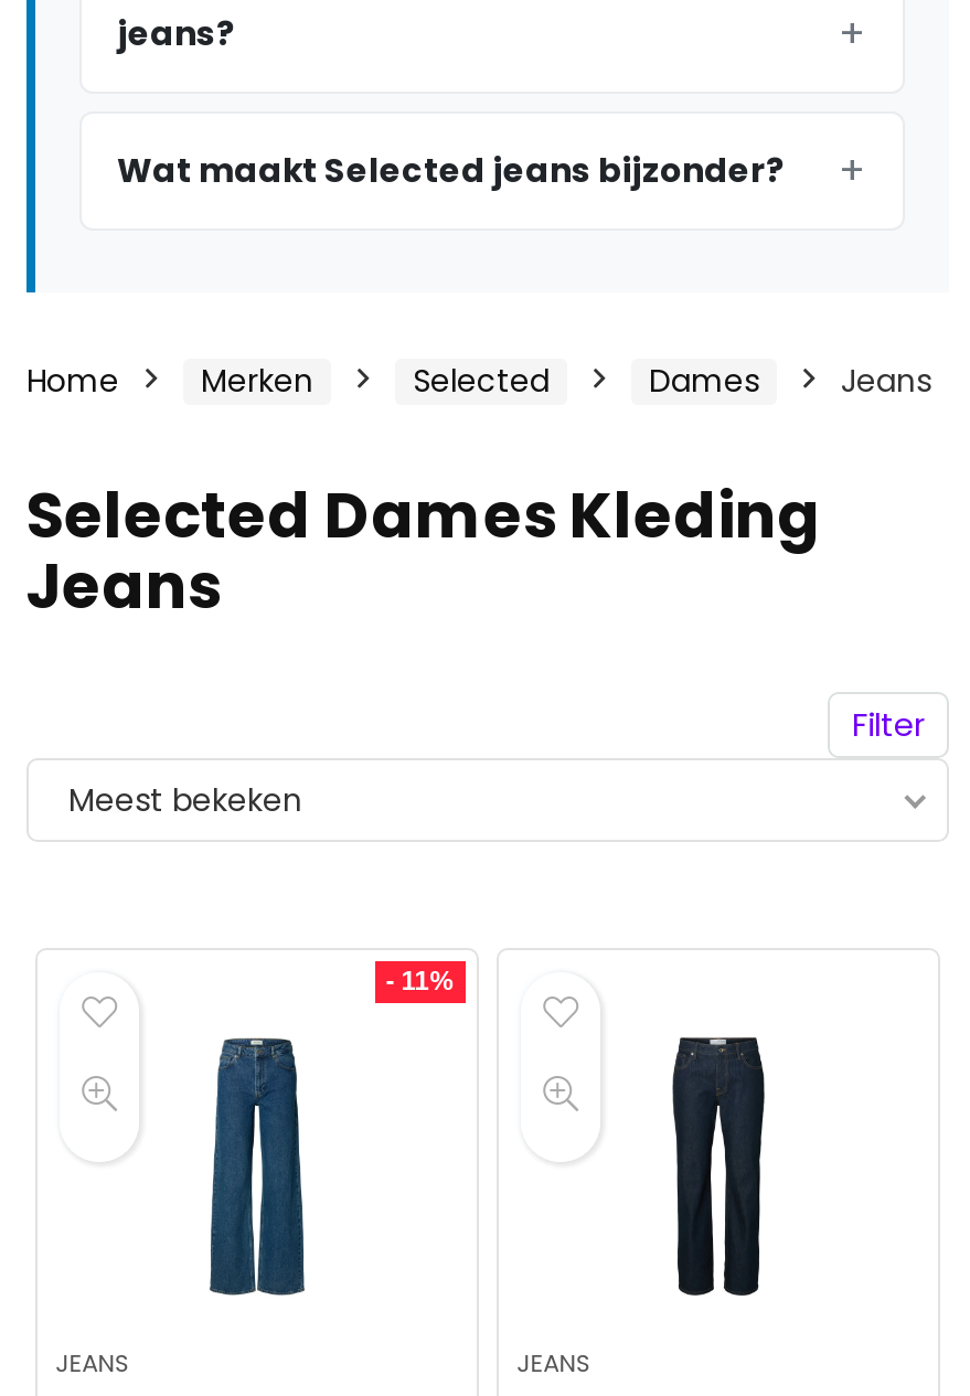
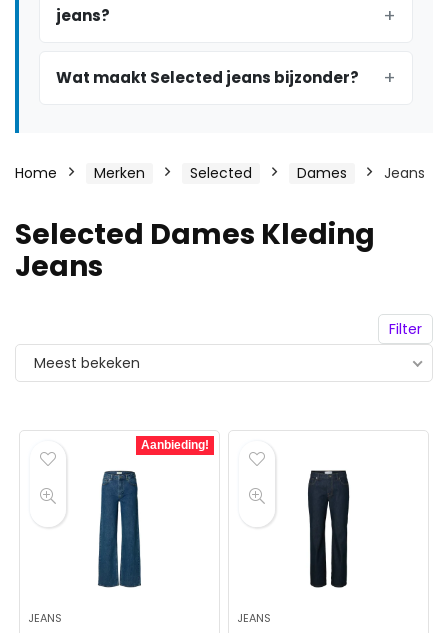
[386,966,454,997] - 11% -> [141,438,209,452] Aanbieding!

